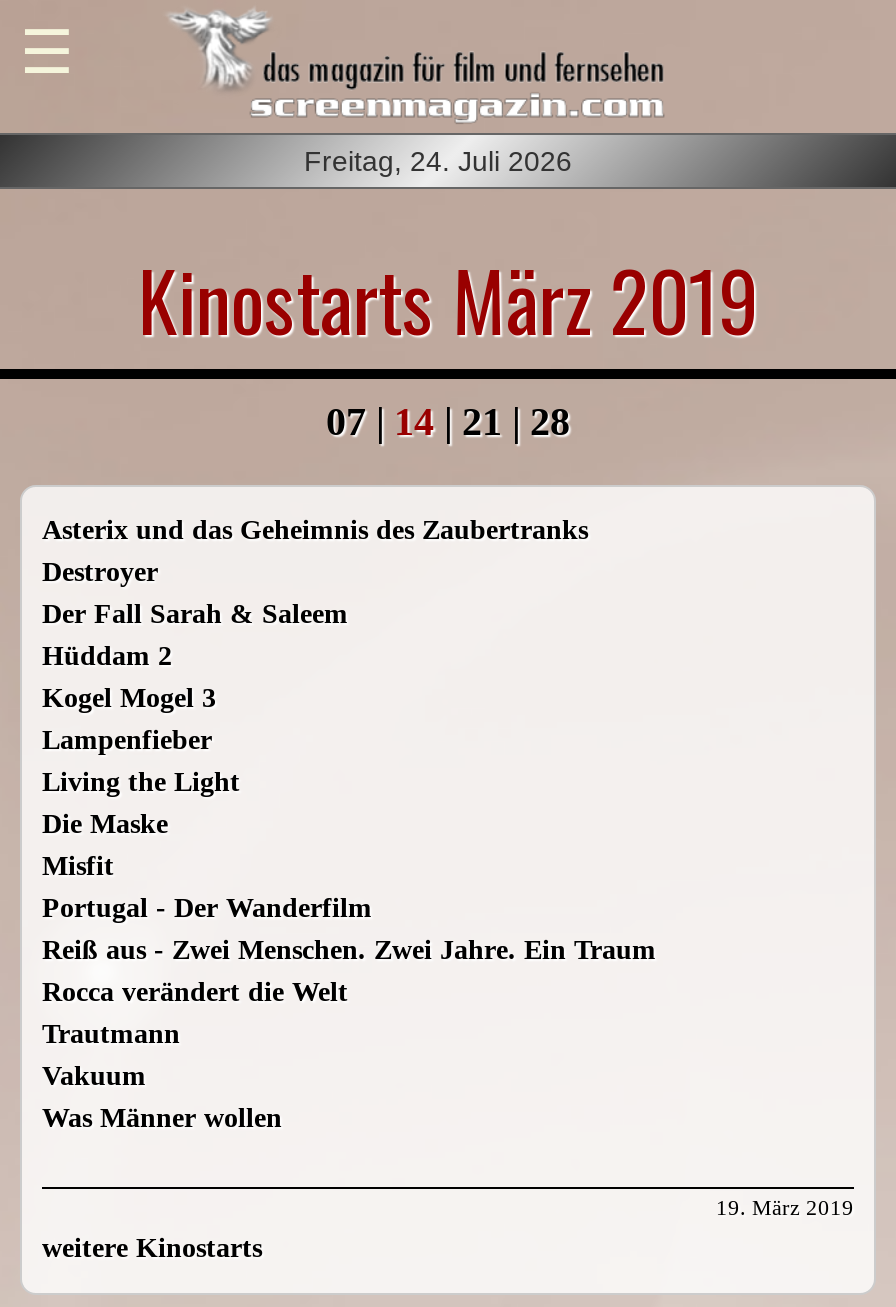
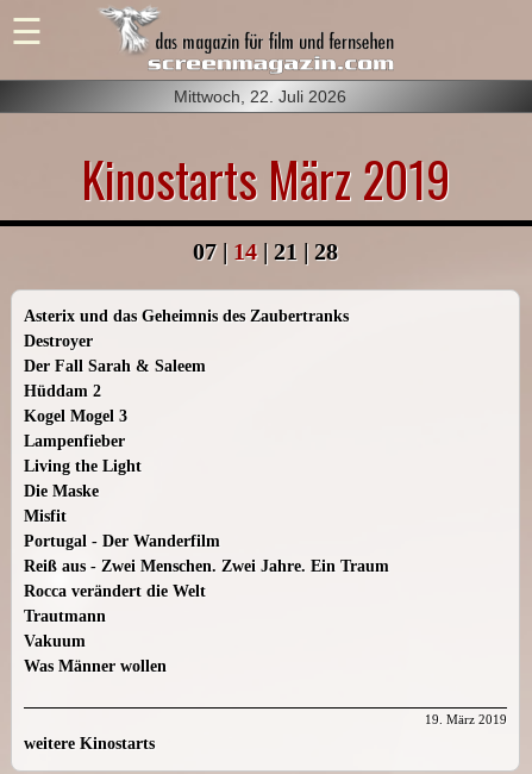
[304,145,572,177] Freitag, 24. Juli 2026 -> [173,87,346,106] Mittwoch, 22. Juli 2026

